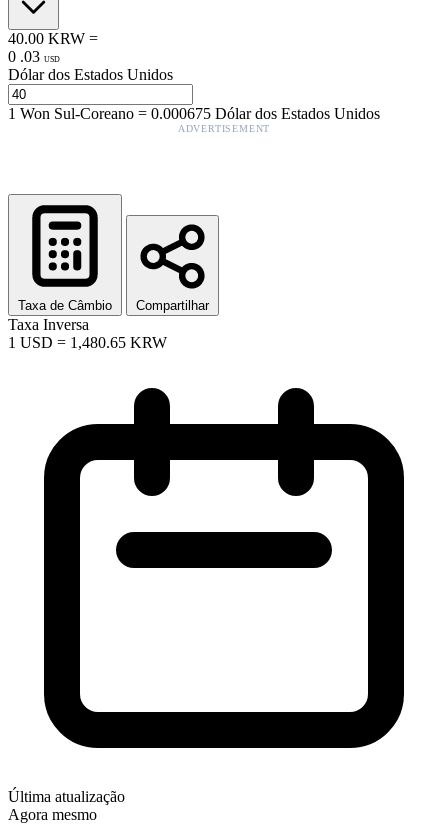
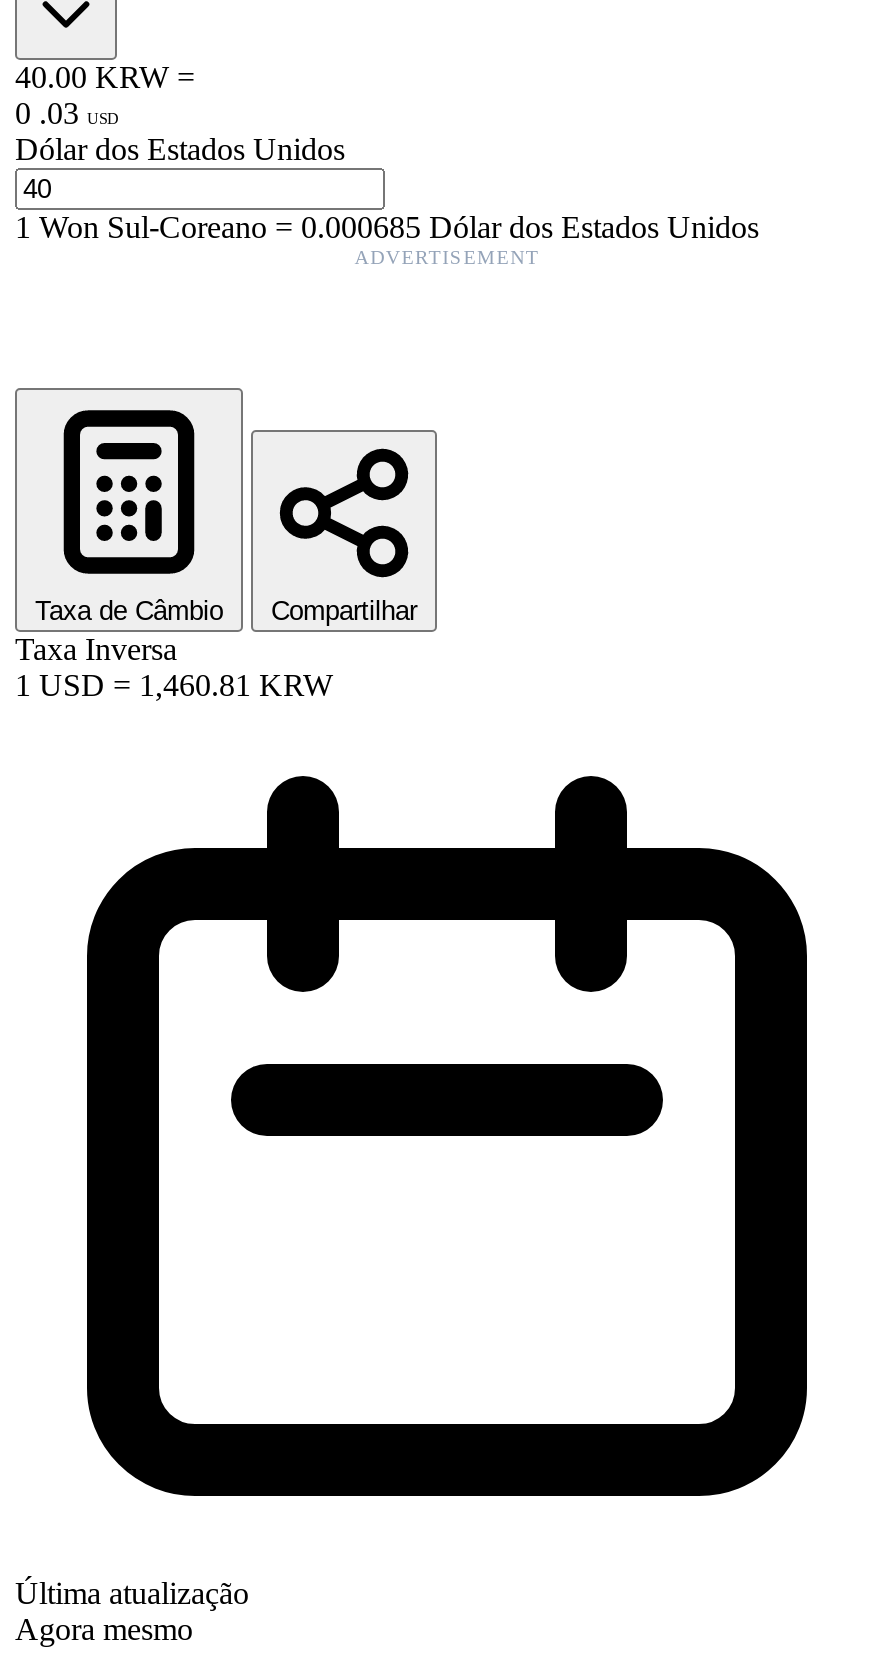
[8,105,380,122] 1Won Sul-Coreano=0.000675 Dólar dos Estados Unidos -> [15,210,759,244] 1Won Sul-Coreano=0.000685 Dólar dos Estados Unidos
[8,334,167,351] 1 USD = 1,480.65 KRW -> [15,668,333,702] 1 USD = 1,460.81 KRW

